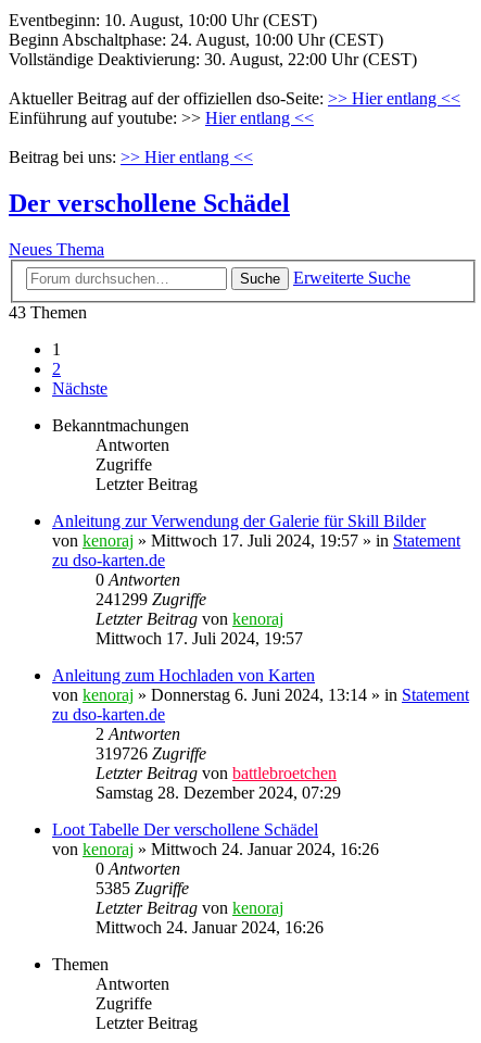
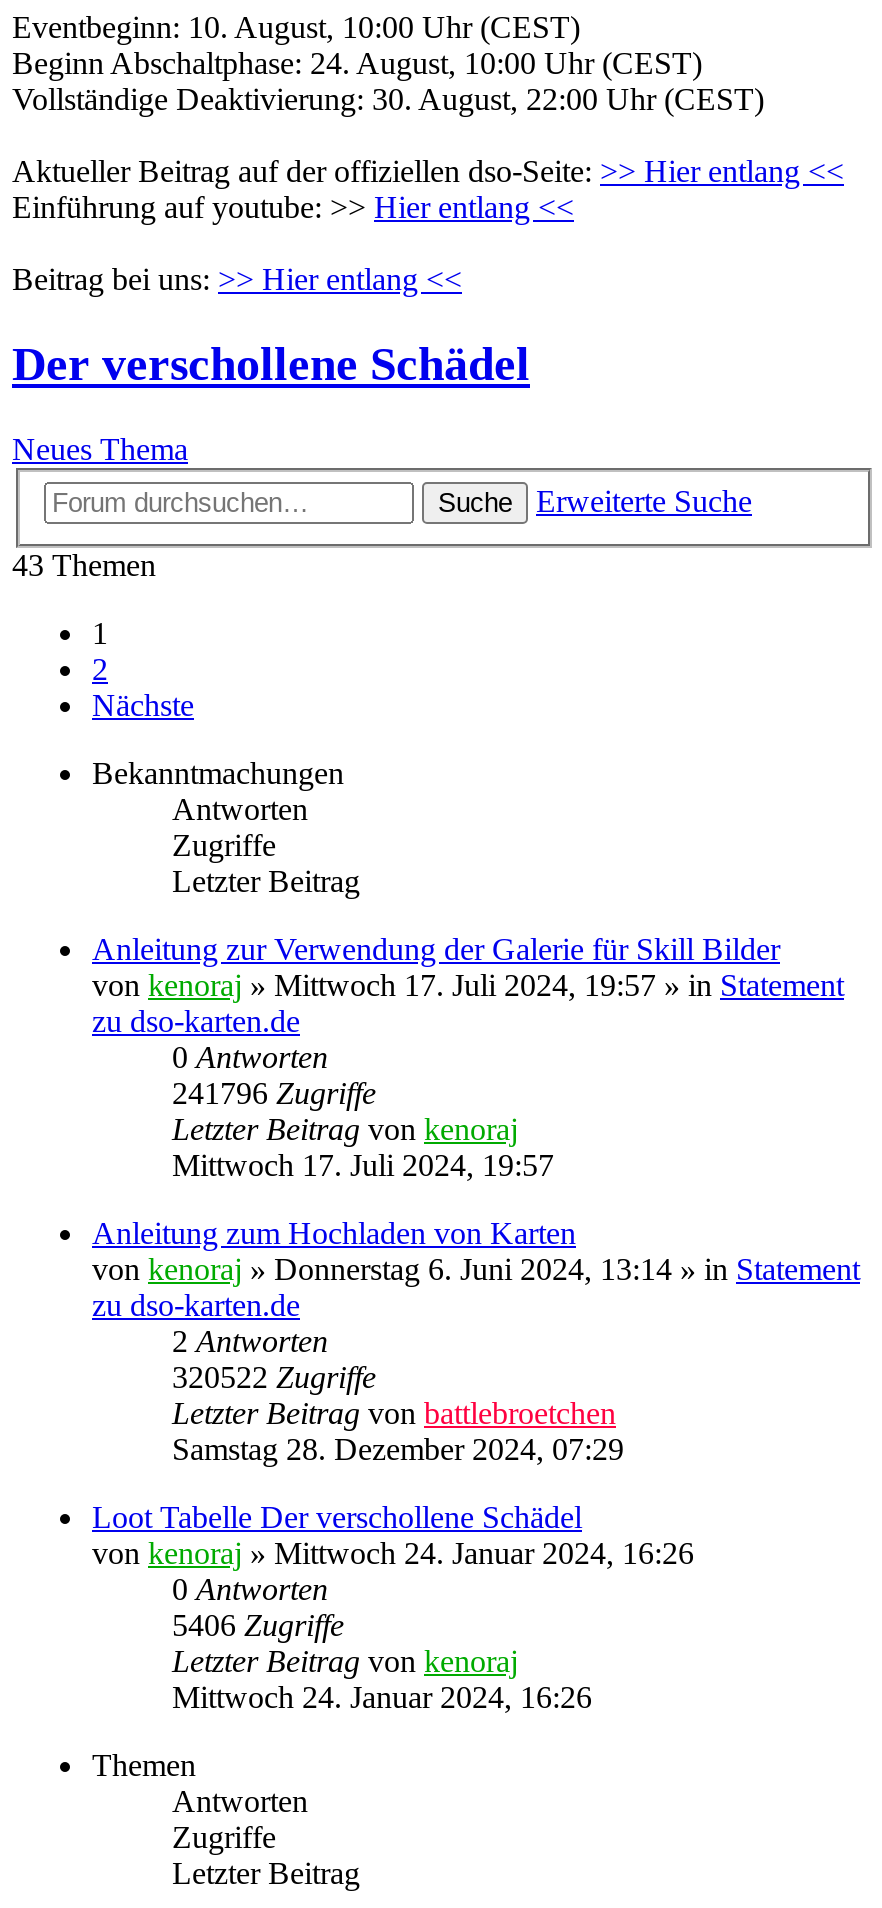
[96,590,206,609] 241299 Zugriffe -> [172,1077,376,1111] 241796 Zugriffe
[96,745,206,763] 319726 Zugriffe -> [172,1361,376,1395] 320522 Zugriffe
[96,879,189,898] 5385 Zugriffe -> [172,1609,344,1643] 5406 Zugriffe

